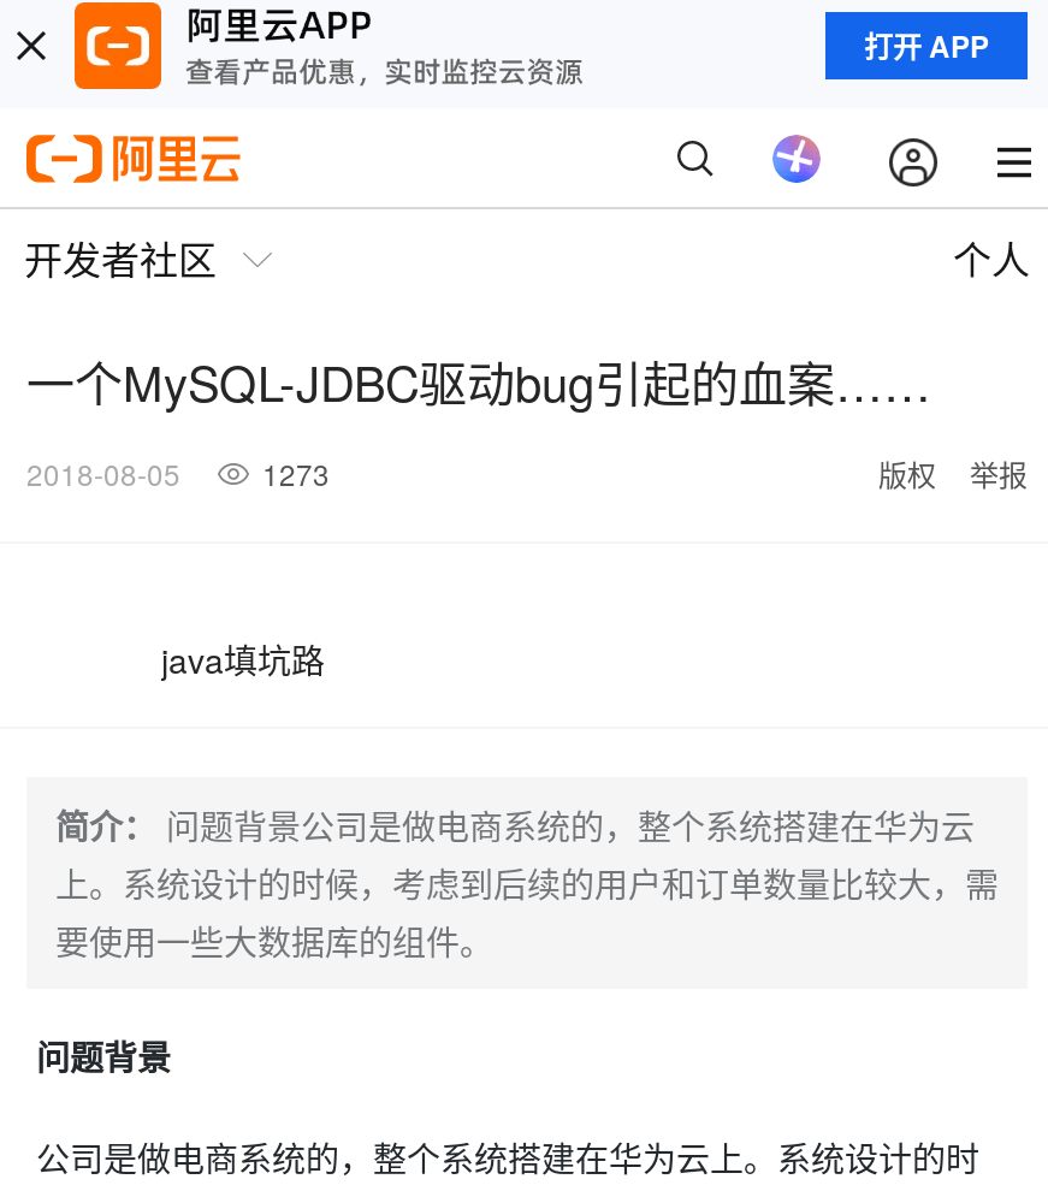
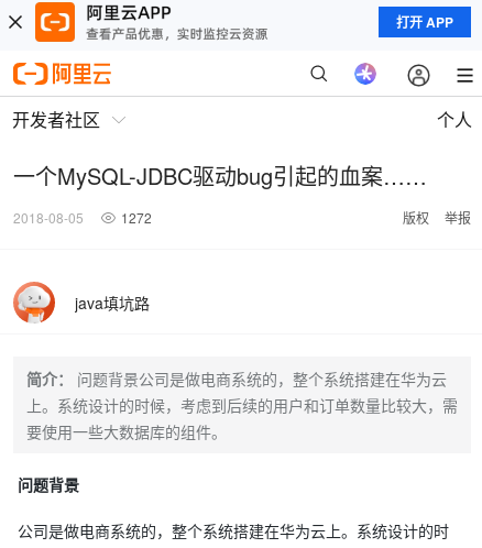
[26,452,330,493] 2018-08-05 1273 -> [13,208,152,227] 2018-08-05 1272
none -> [12,281,56,324] [image]

